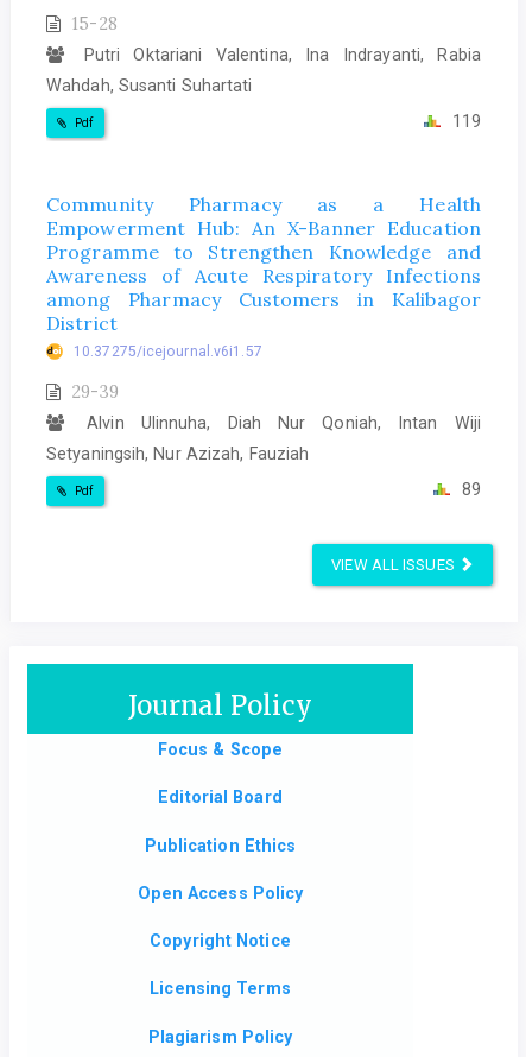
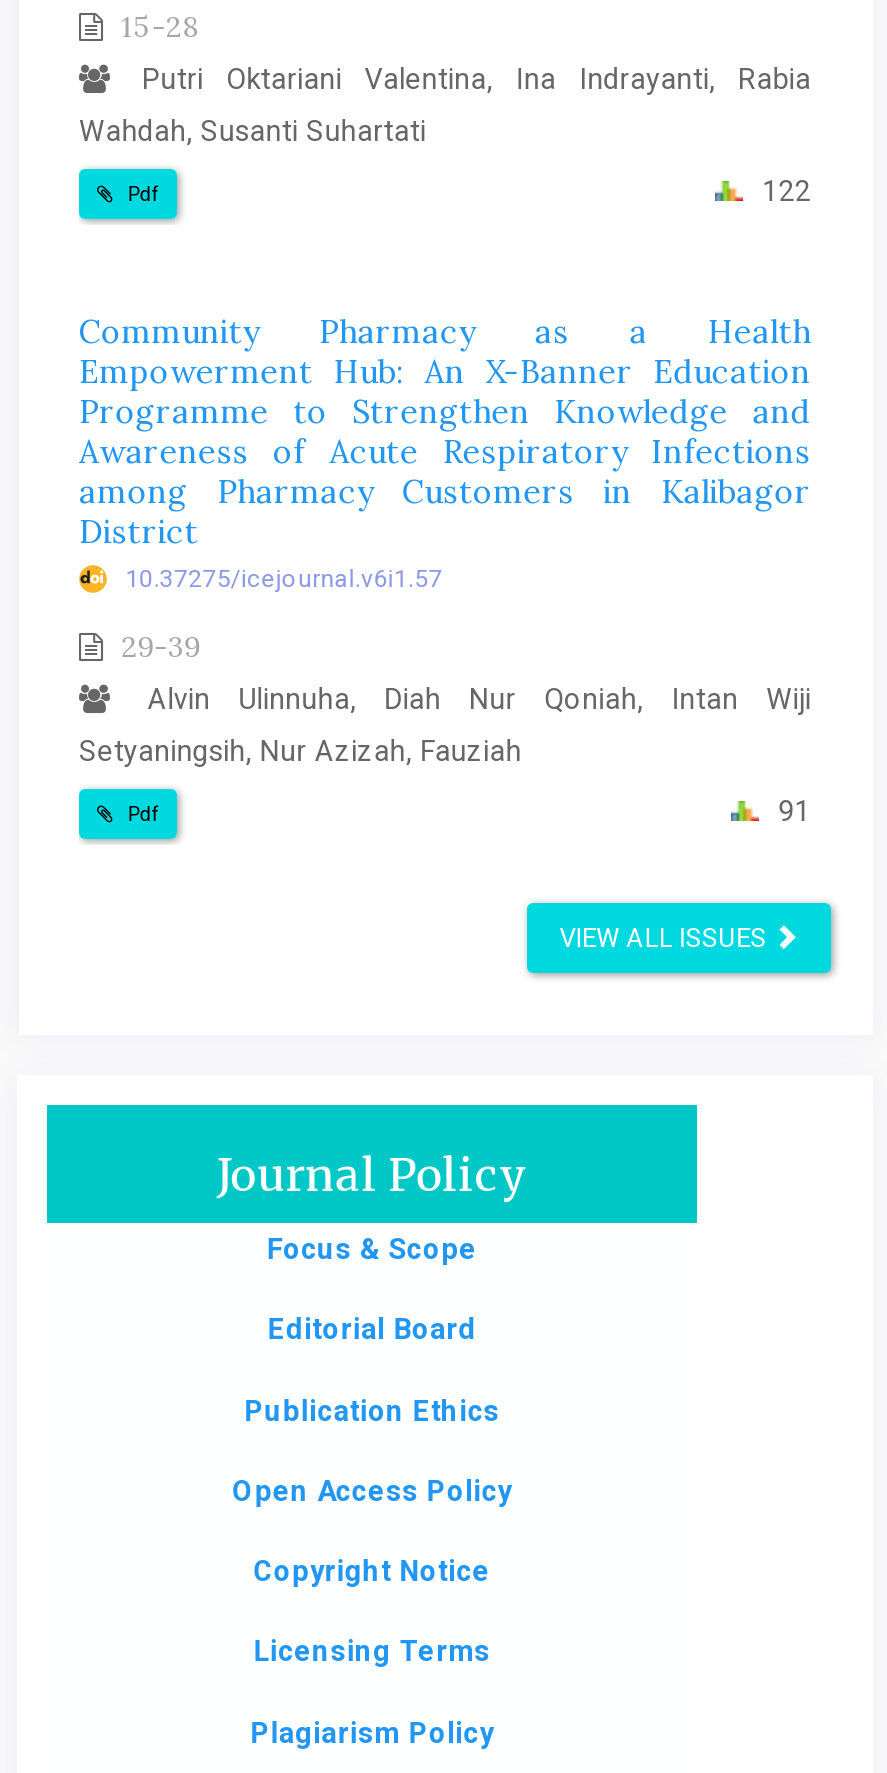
[452,111,481,130] 119 -> [762,175,811,207] 122
[462,480,481,499] 89 -> [779,796,811,828] 91

